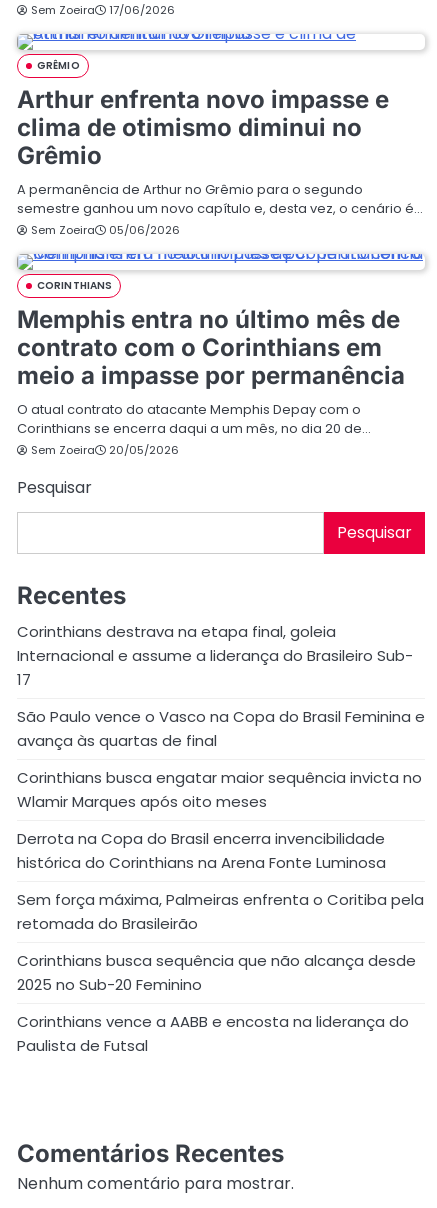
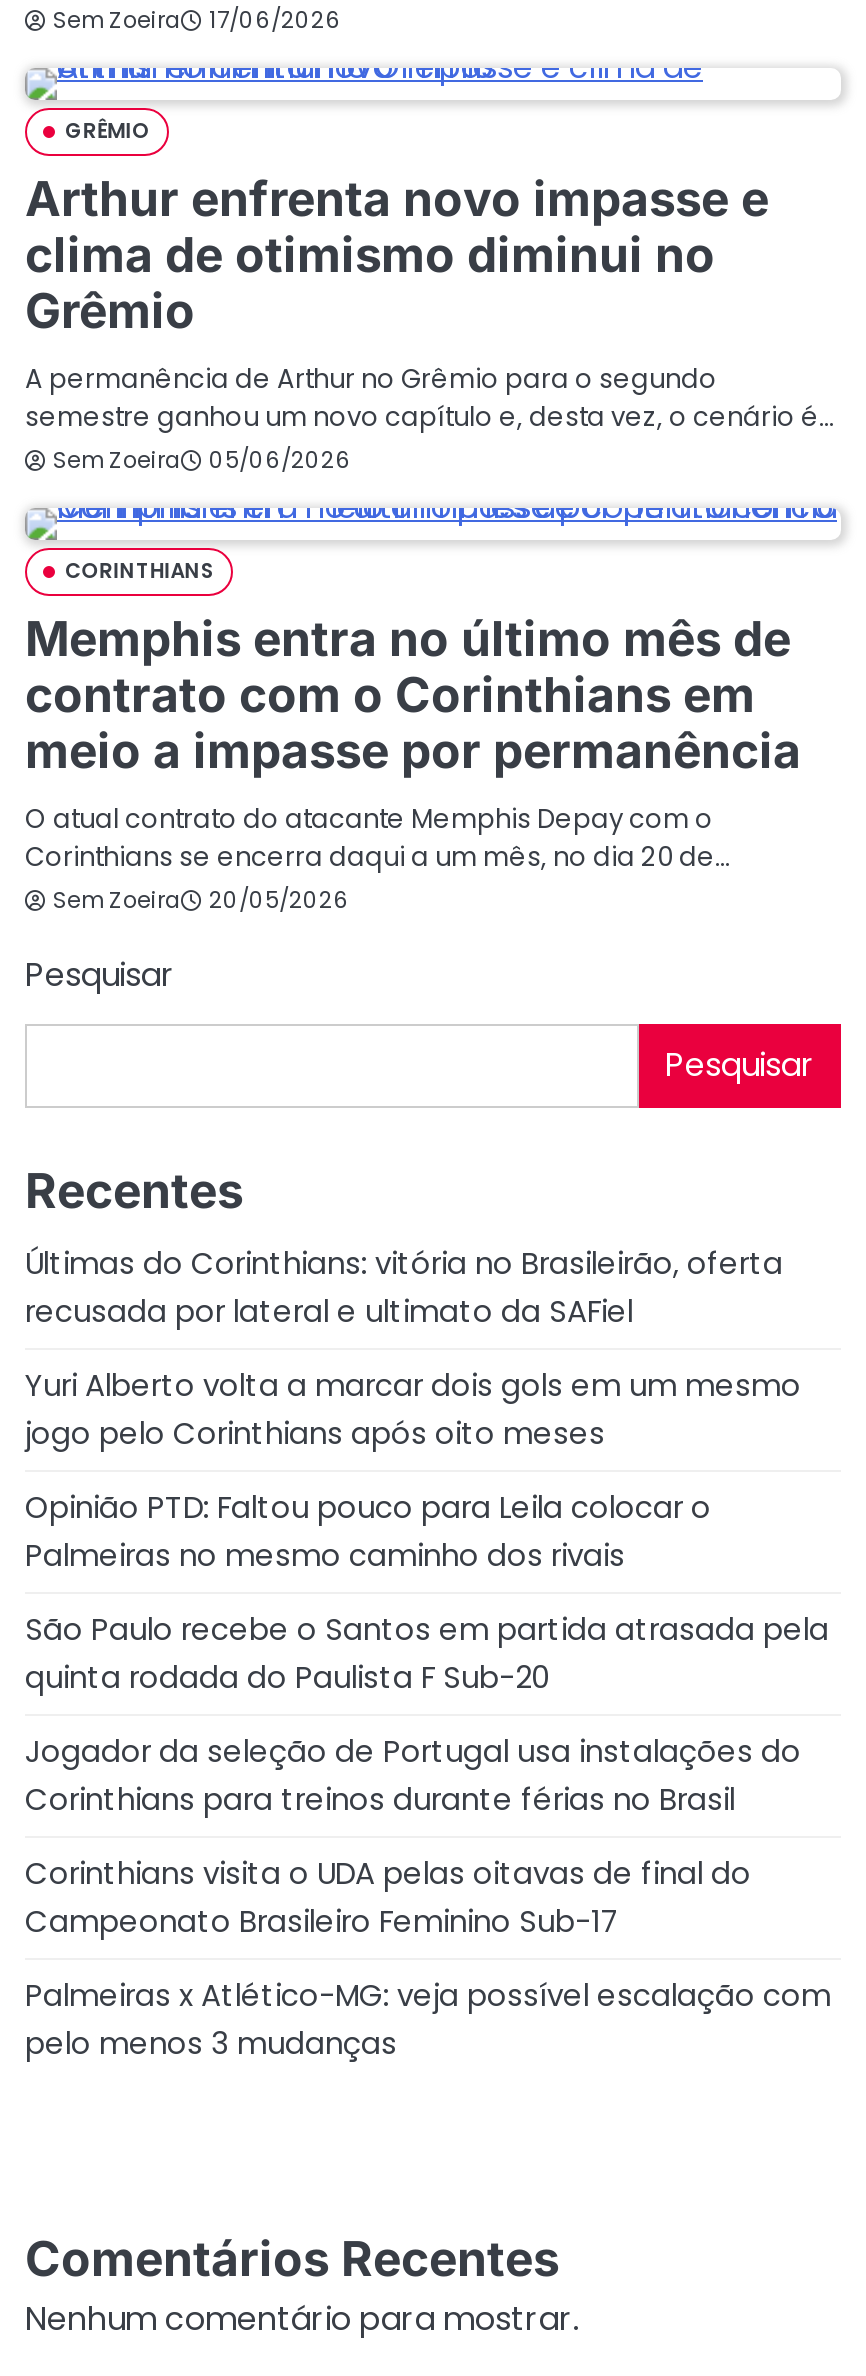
[17,621,413,690] Corinthians destrava na etapa final, goleia | Internacional e assume a liderança do Brasileiro Sub- | 17 -> [25,1242,783,1332] Últimas do Corinthians: vitória no Brasileirão, oferta | recusada por lateral e ultimato da SAFiel
[17,706,425,751] São Paulo vence o Vasco na Copa do Brasil Feminina e | avança às quartas de final -> [25,1364,801,1454] Yuri Alberto volta a marcar dois gols em um mesmo | jogo pelo Corinthians após oito meses
[17,767,422,812] Corinthians busca engatar maior sequência invicta no | Wlamir Marques após oito meses -> [25,1486,711,1576] Opinião PTD: Faltou pouco para Leila colocar o | Palmeiras no mesmo caminho dos rivais
[17,828,386,873] Derrota na Copa do Brasil encerra invencibilidade | histórica do Corinthians na Arena Fonte Luminosa -> [25,1608,829,1698] São Paulo recebe o Santos em partida atrasada pela | quinta rodada do Paulista F Sub-20
[17,889,424,934] Sem força máxima, Palmeiras enfrenta o Coritiba pela | retomada do Brasileirão -> [25,1730,801,1820] Jogador da seleção de Portugal usa instalações do | Corinthians para treinos durante férias no Brasil
[17,950,416,995] Corinthians busca sequência que não alcança desde | 2025 no Sub-20 Feminino -> [25,1852,751,1942] Corinthians visita o UDA pelas oitavas de final do | Campeonato Brasileiro Feminino Sub-17
[17,1011,409,1056] Corinthians vence a AABB e encosta na liderança do | Paulista de Futsal -> [25,1974,831,2064] Palmeiras x Atlético-MG: veja possível escalação com | pelo menos 3 mudanças

